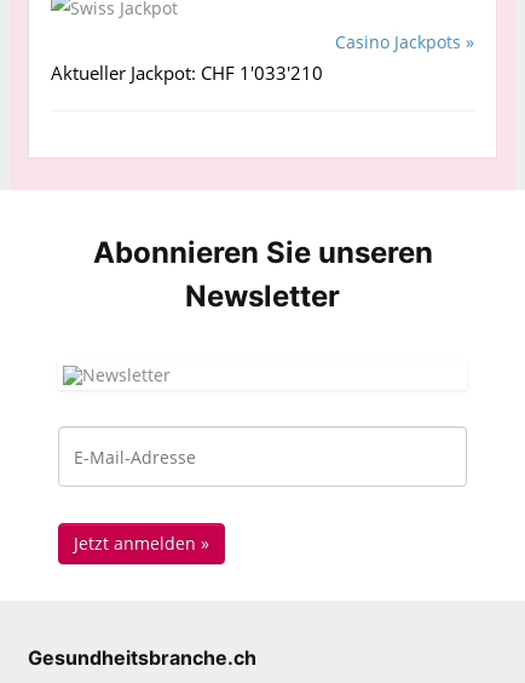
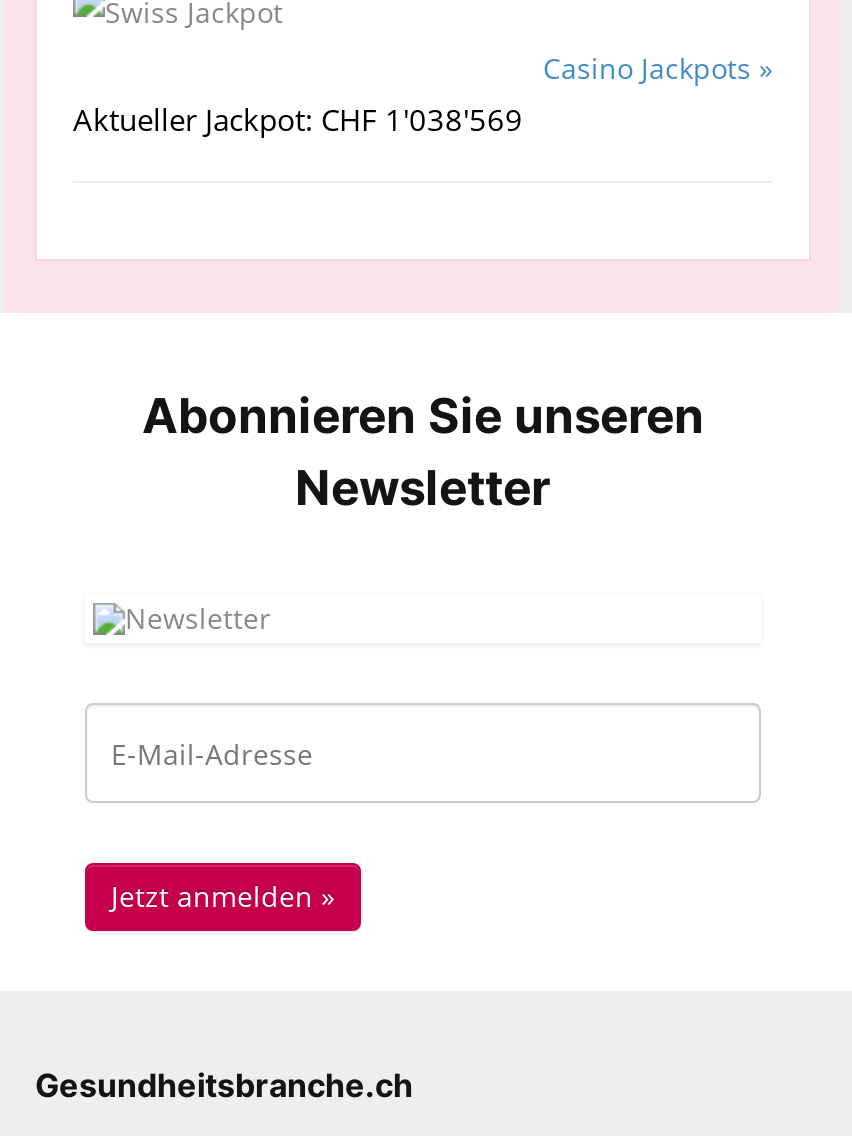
[51,61,323,85] Aktueller Jackpot: CHF 1'033'210 -> [73,100,523,140] Aktueller Jackpot: CHF 1'038'569

